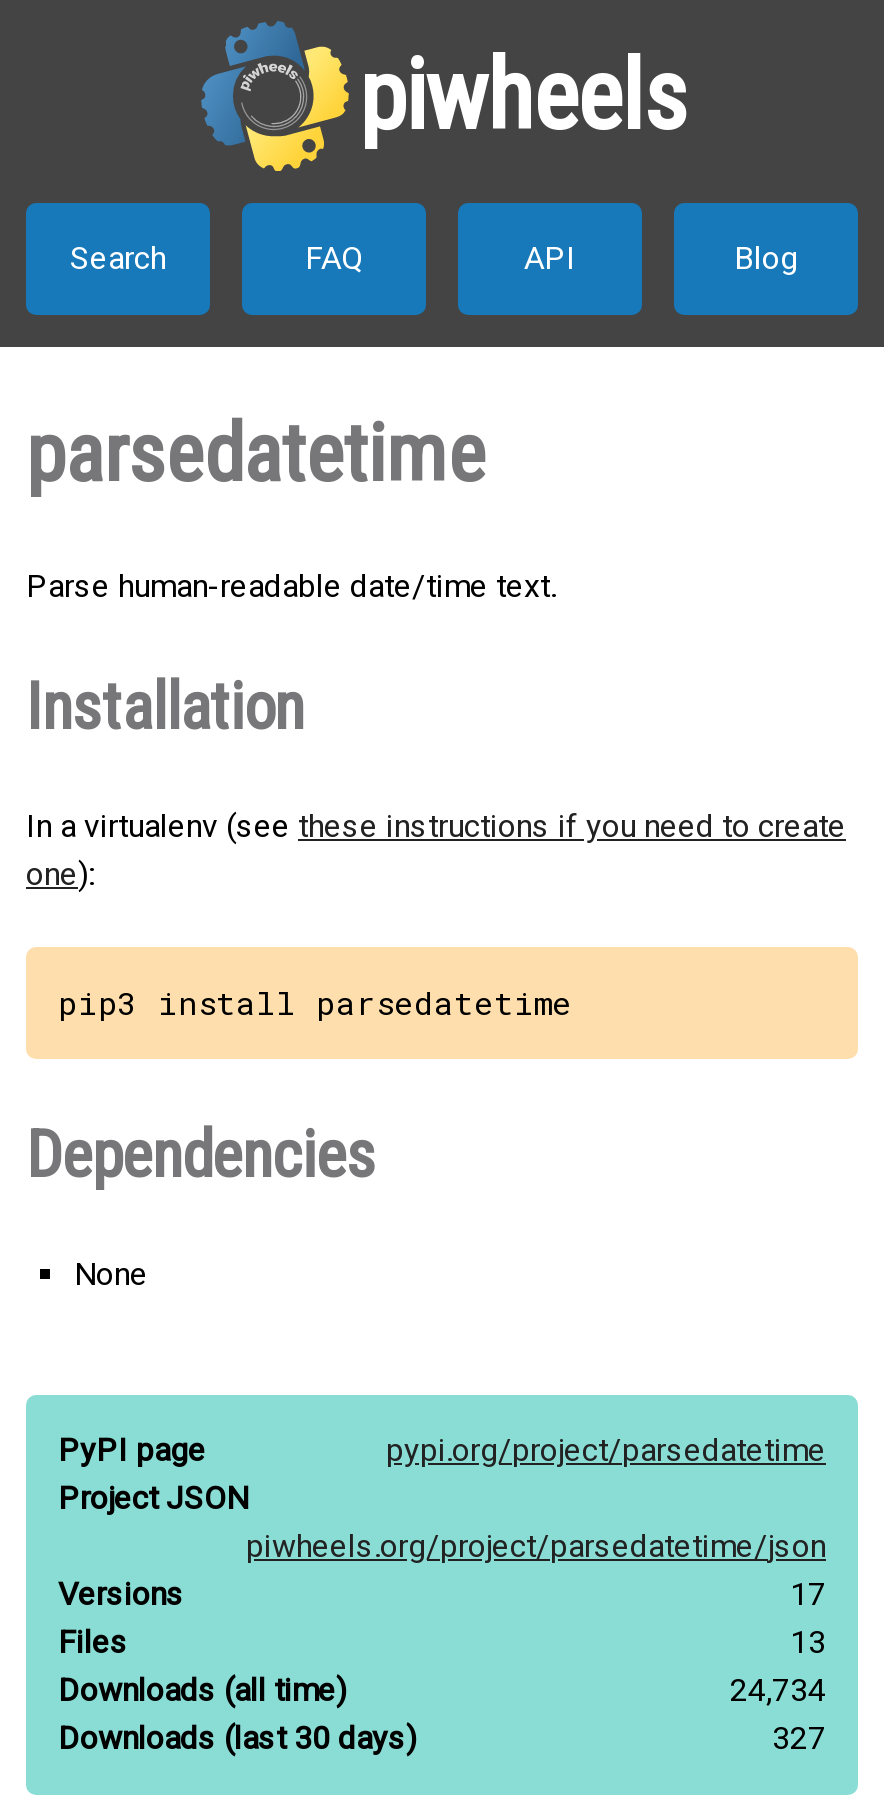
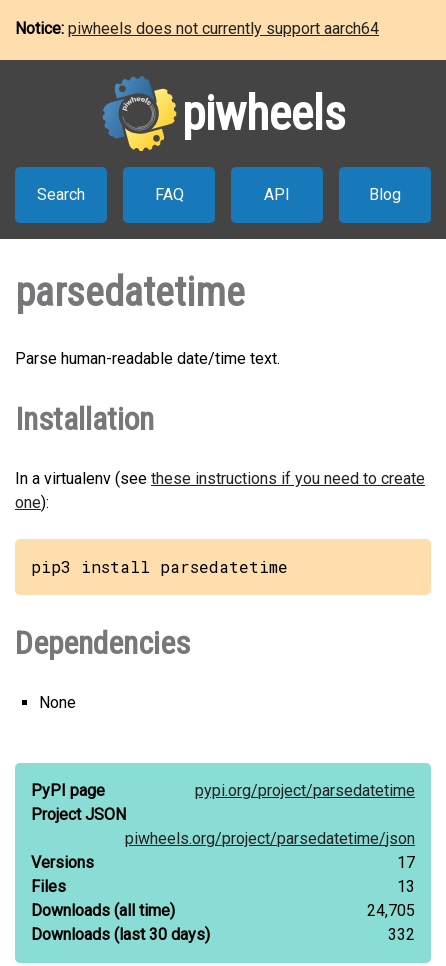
none -> [15,19,379,38] Notice: piwheels does not currently support aarch64
[730,1671,826,1709] 24,734 -> [367,901,415,920] 24,705
[772,1719,826,1757] 327 -> [388,925,415,944] 332

